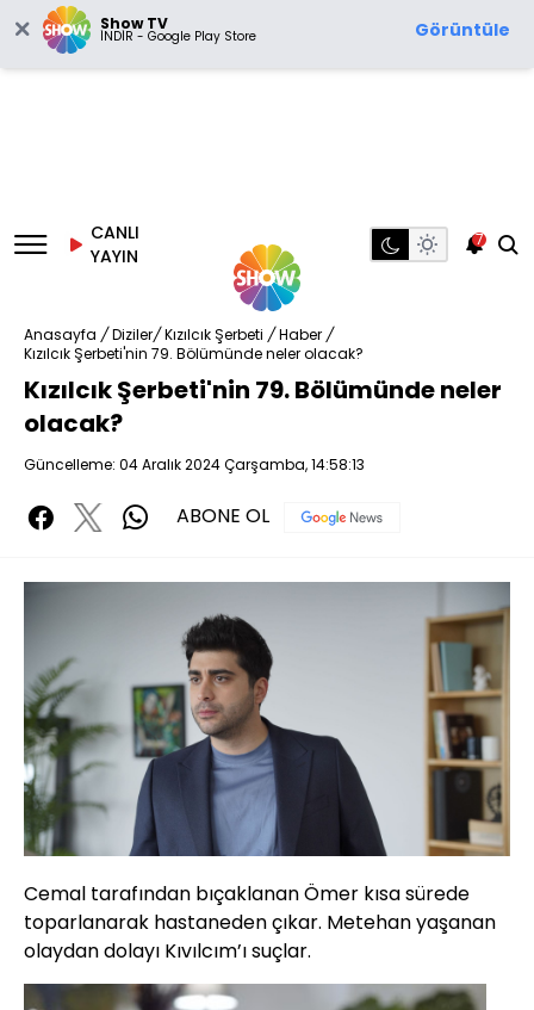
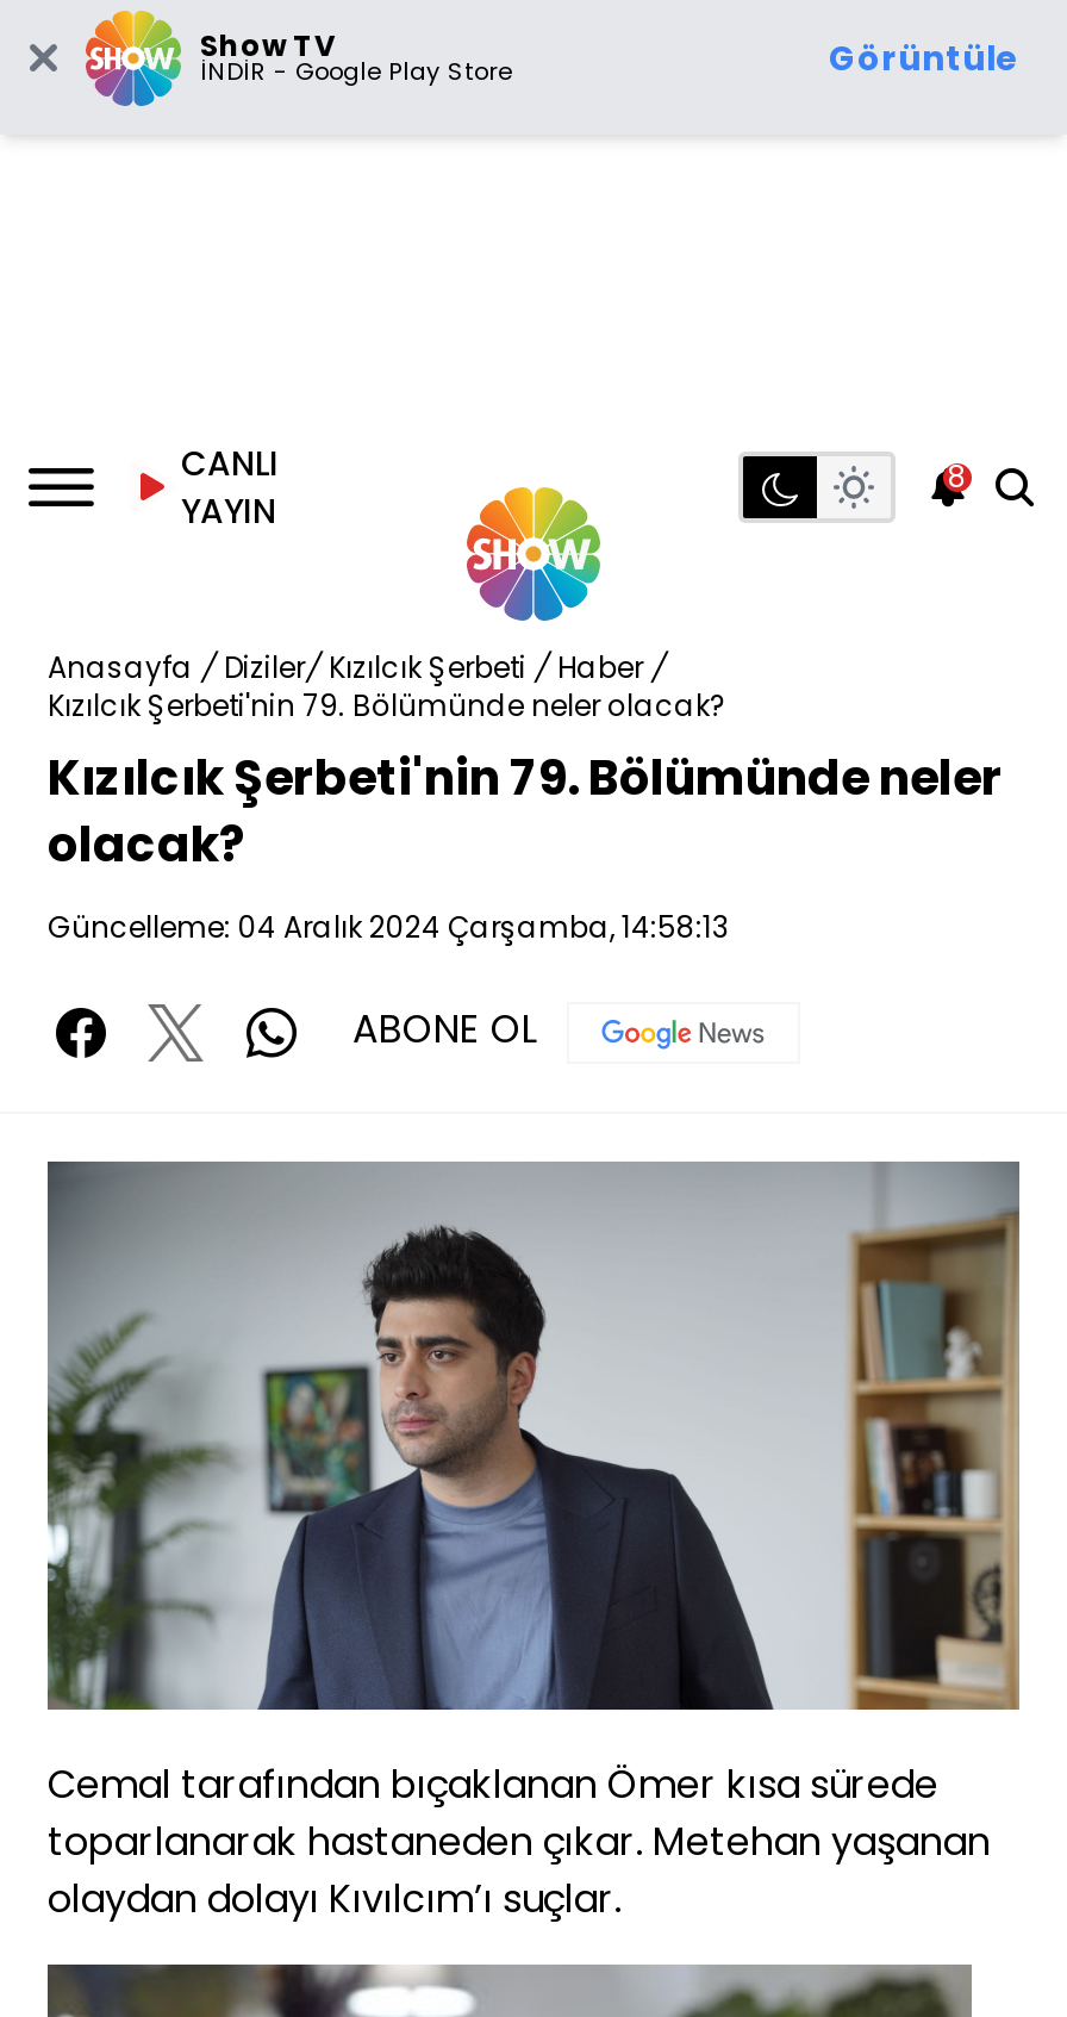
[475,229,483,249] 7 -> [948,456,967,497] 8

